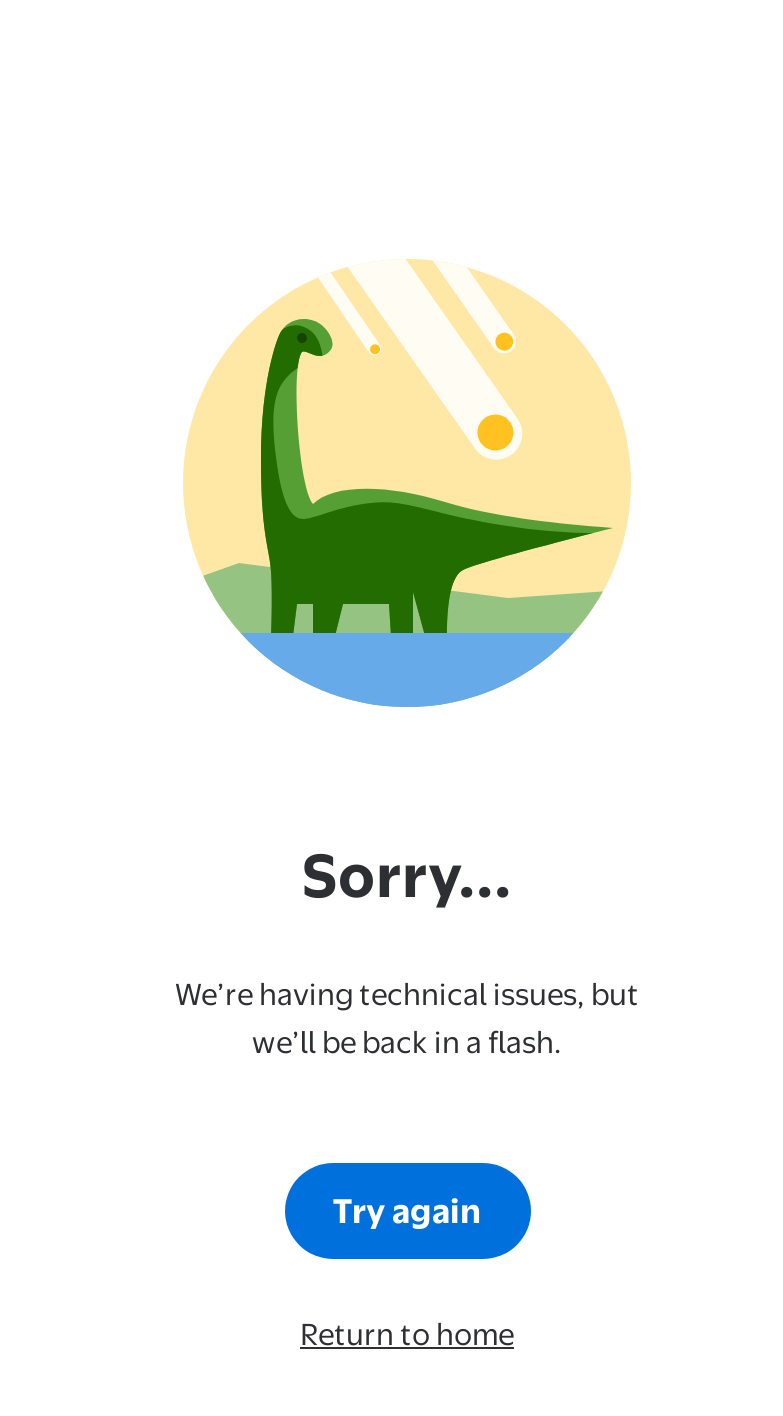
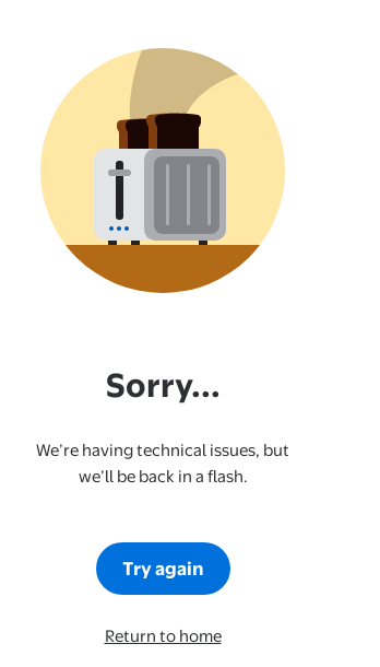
[203,261,611,709] [image] -> [52,48,271,294] [image]

